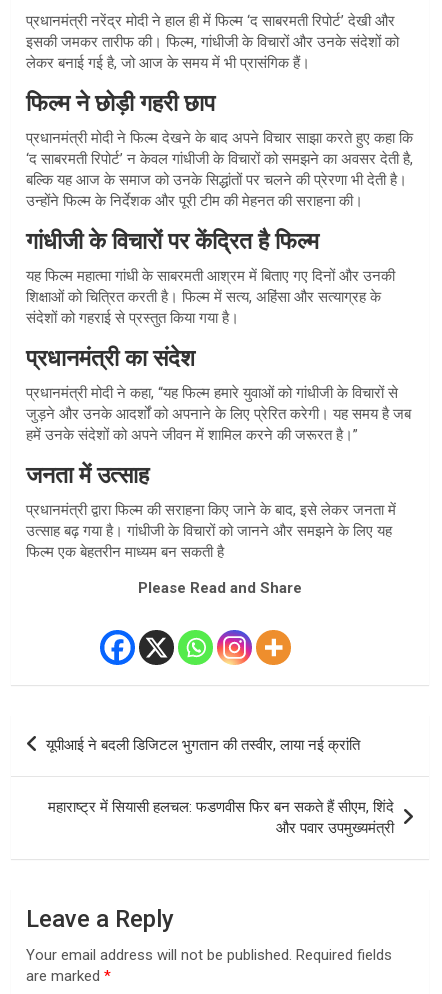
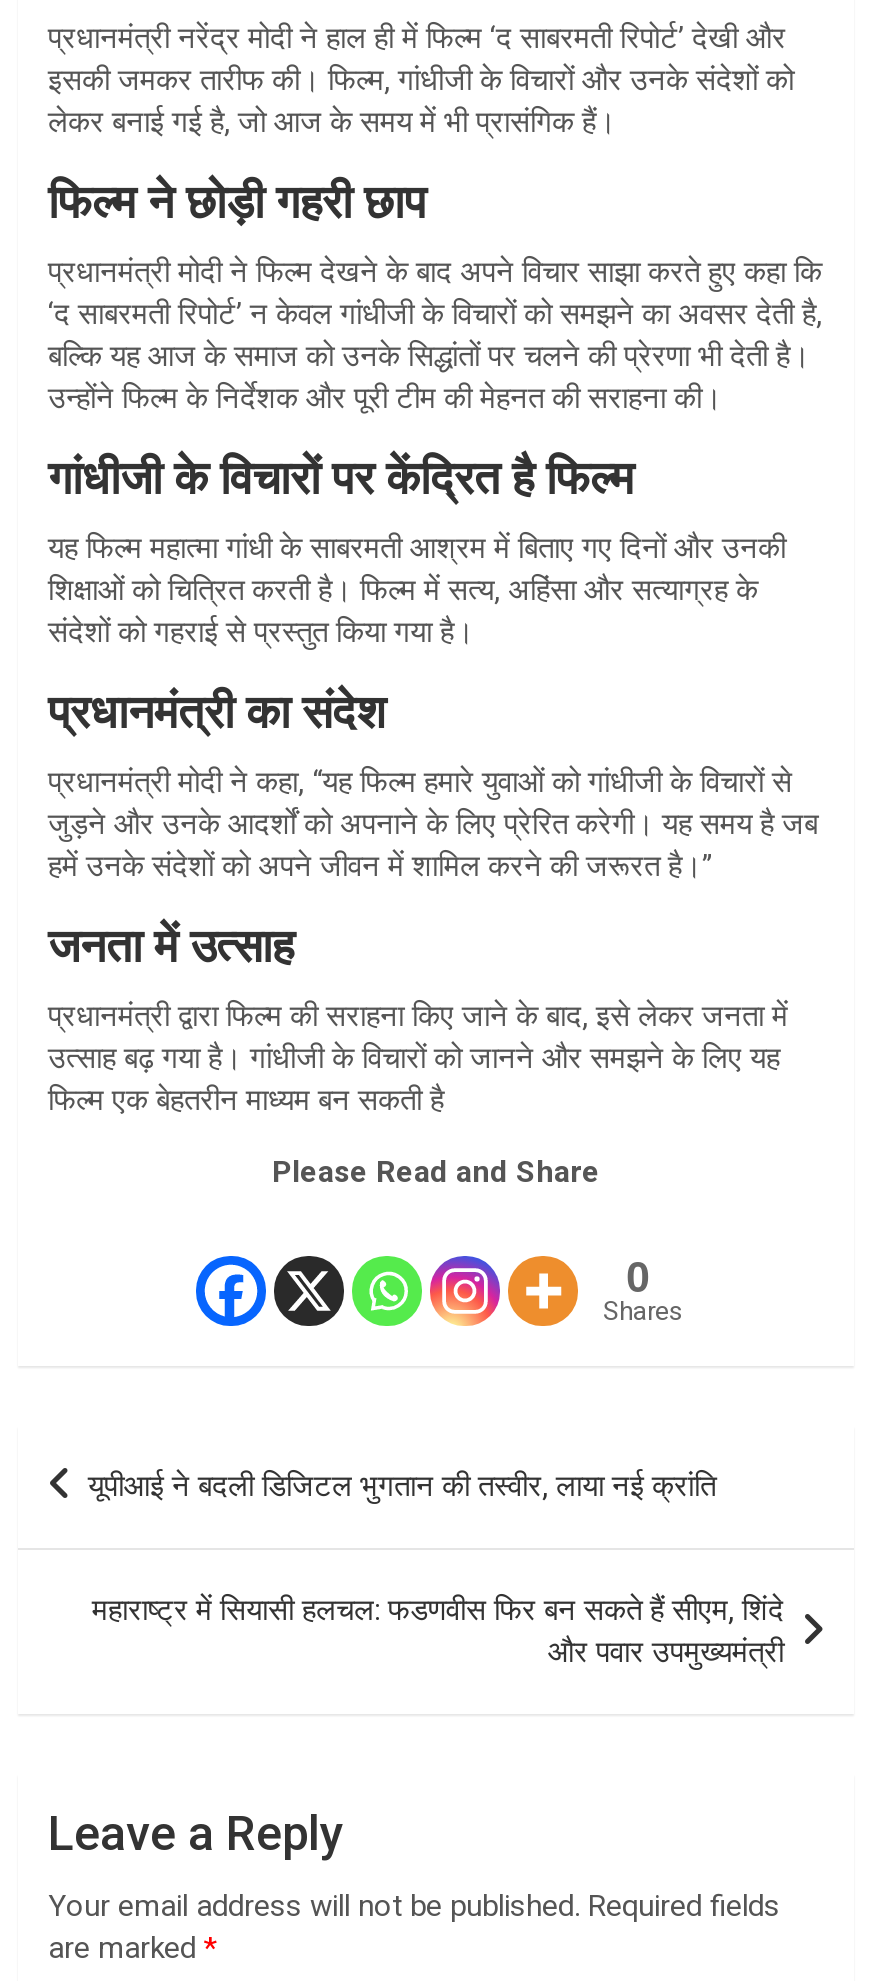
none -> [603,1252,683,1326] 0 | Shares

